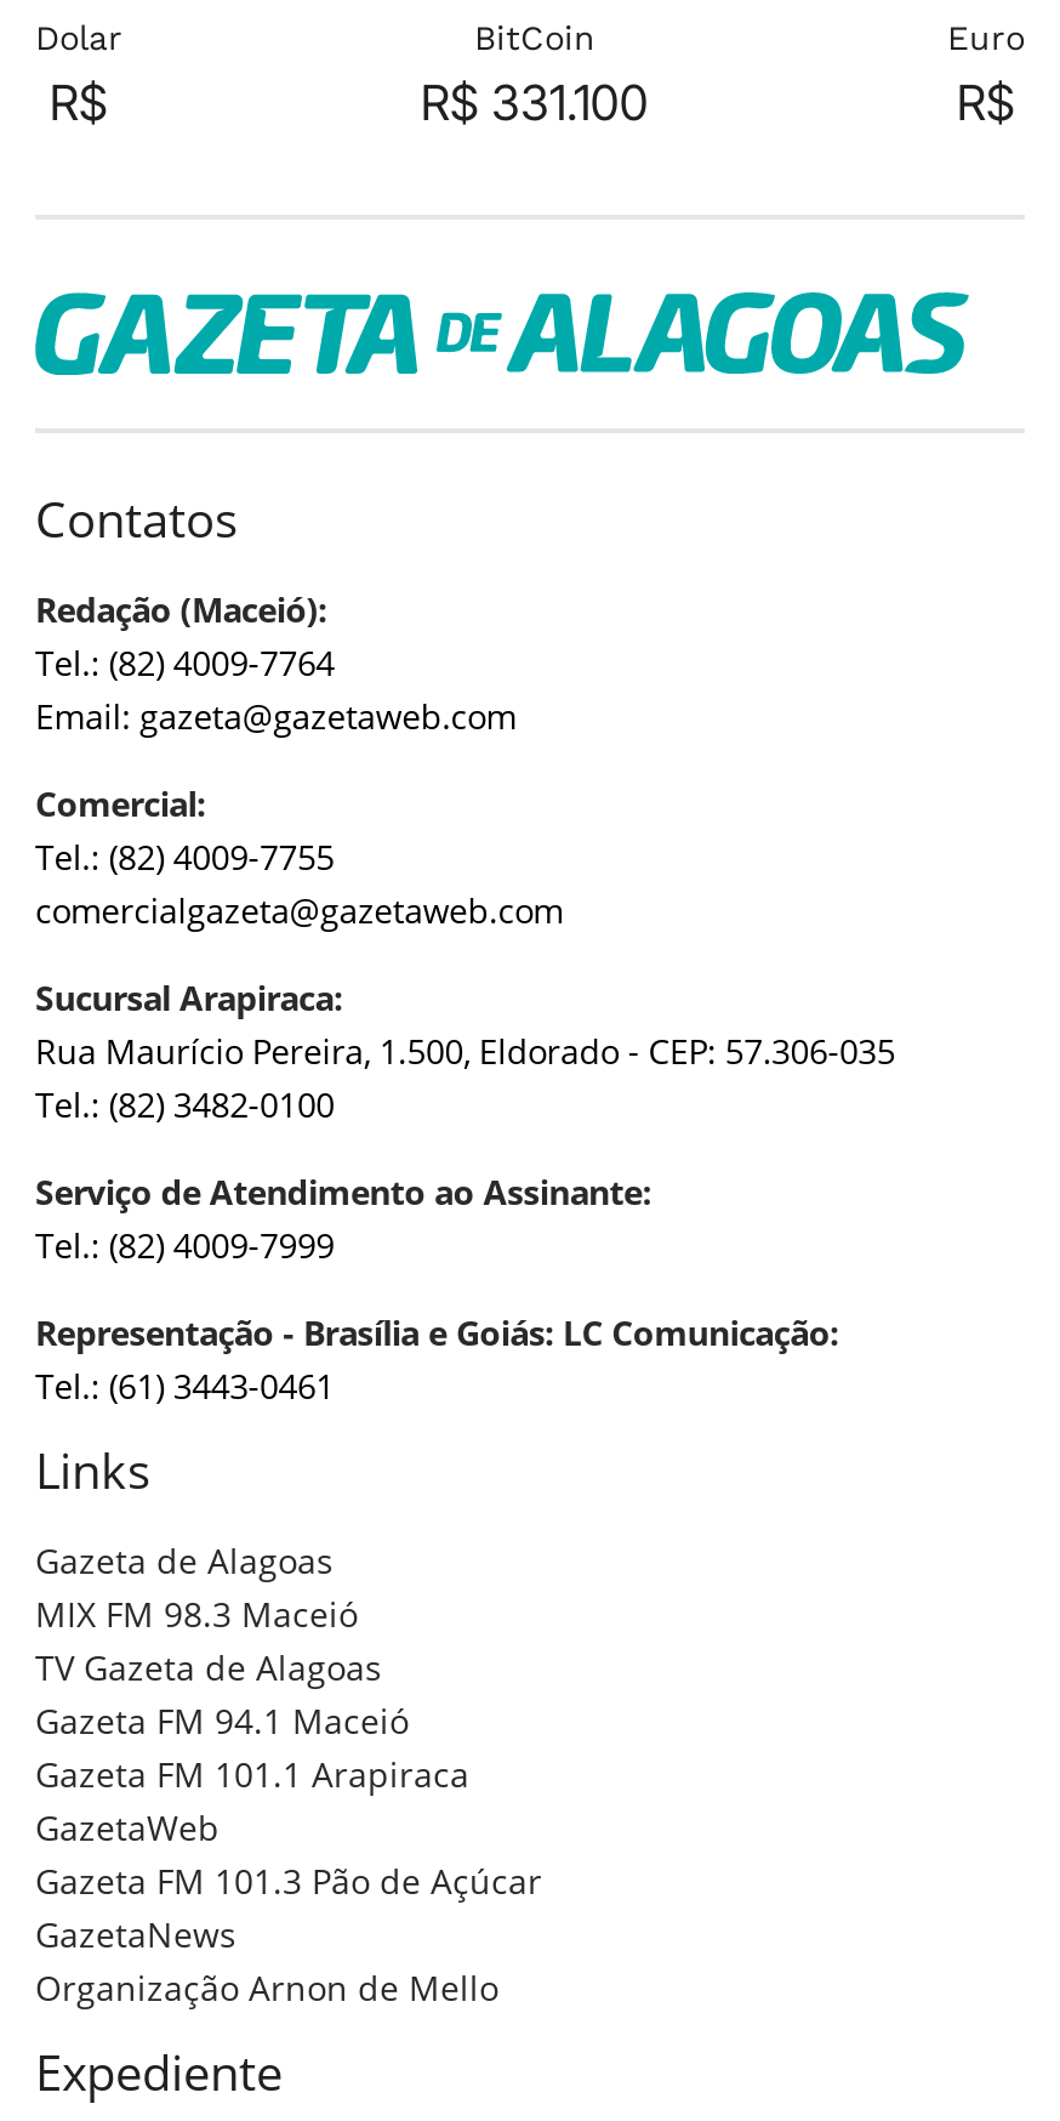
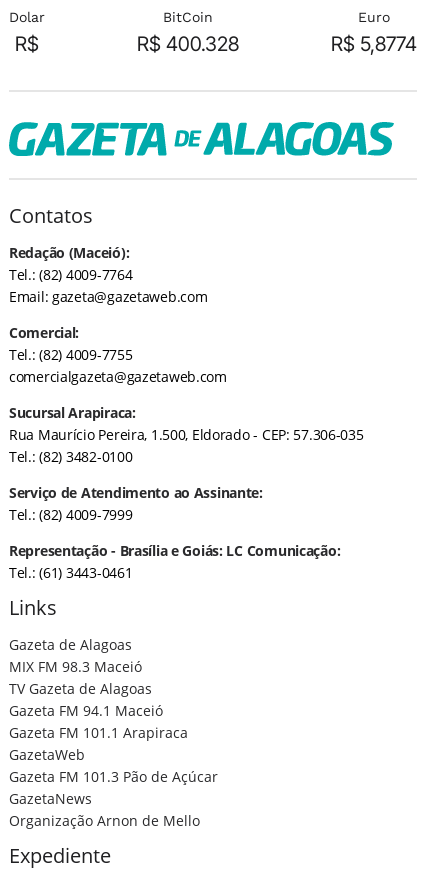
[421,74,649,132] R$ 331.100 -> [137,32,239,56] R$ 400.328
[957,74,1015,132] R$ -> [331,32,417,56] R$ 5,8774

